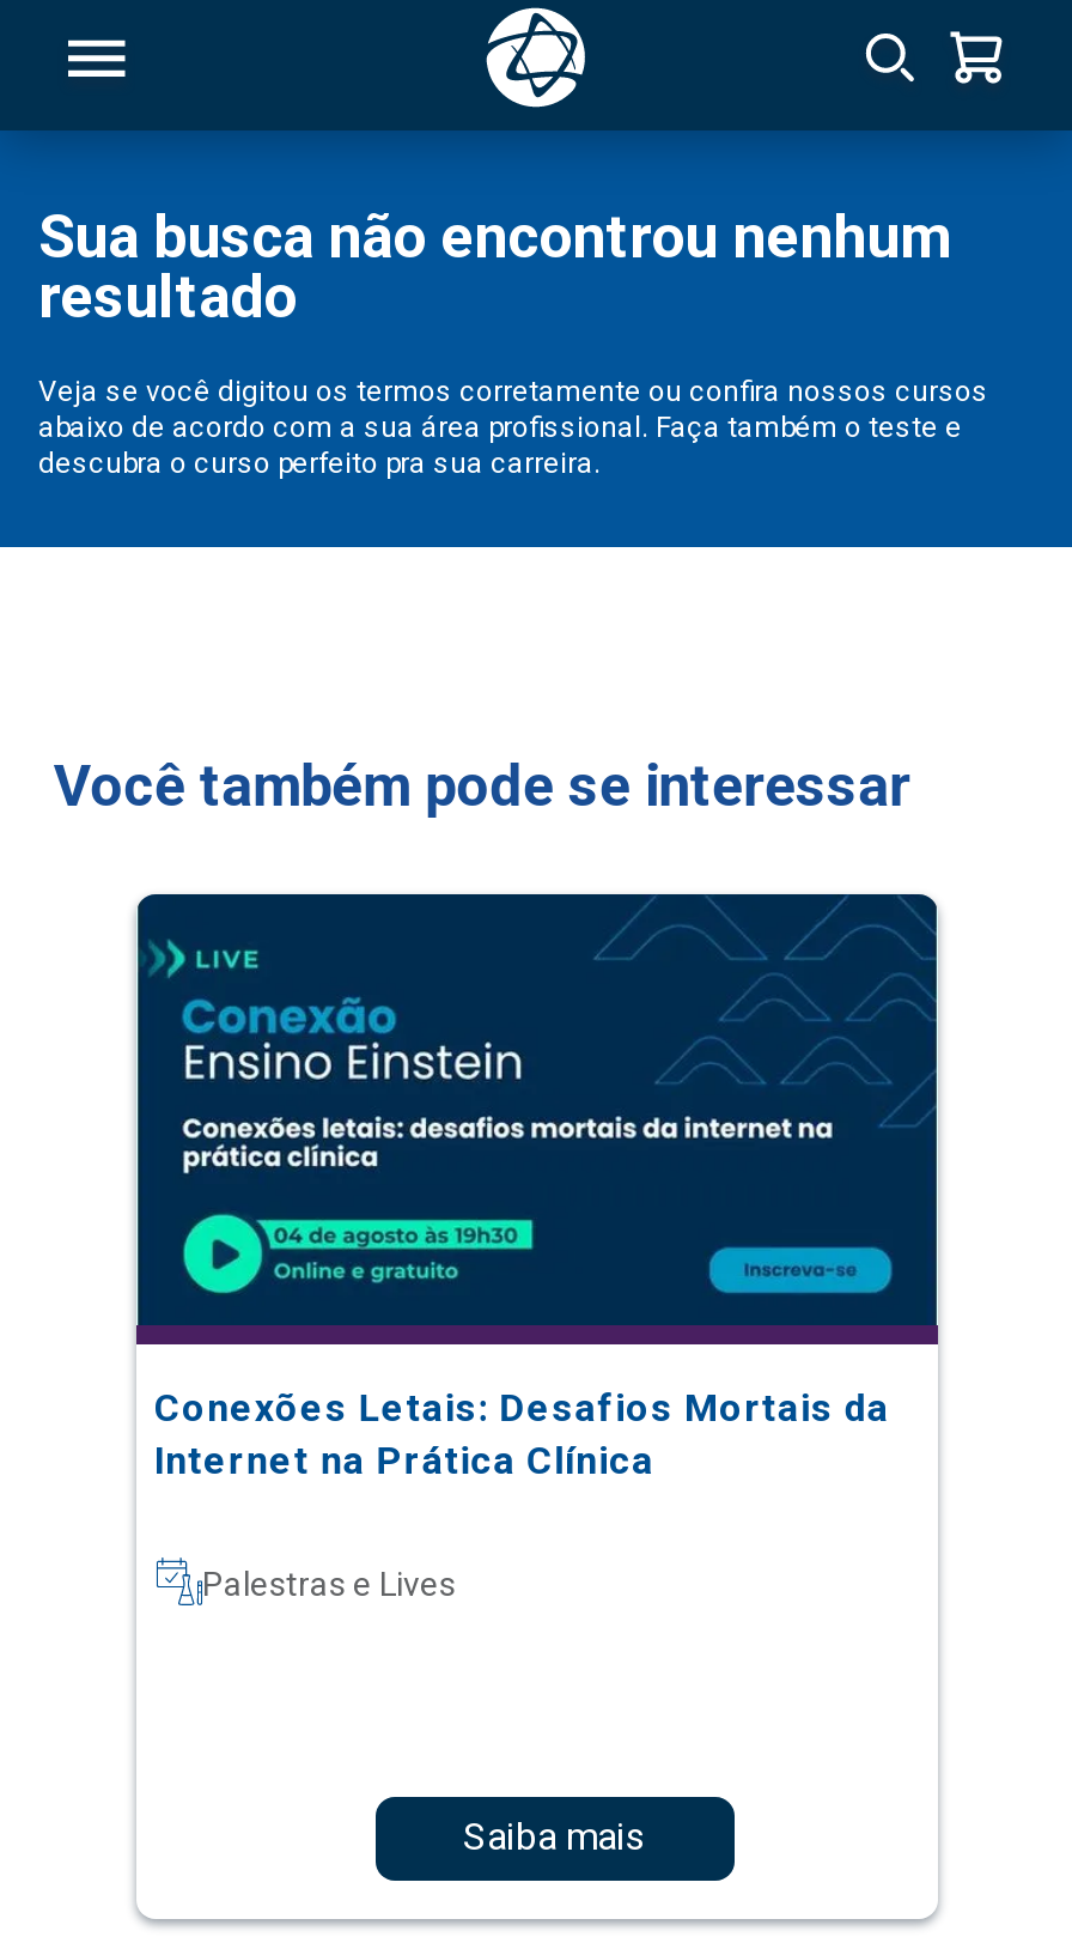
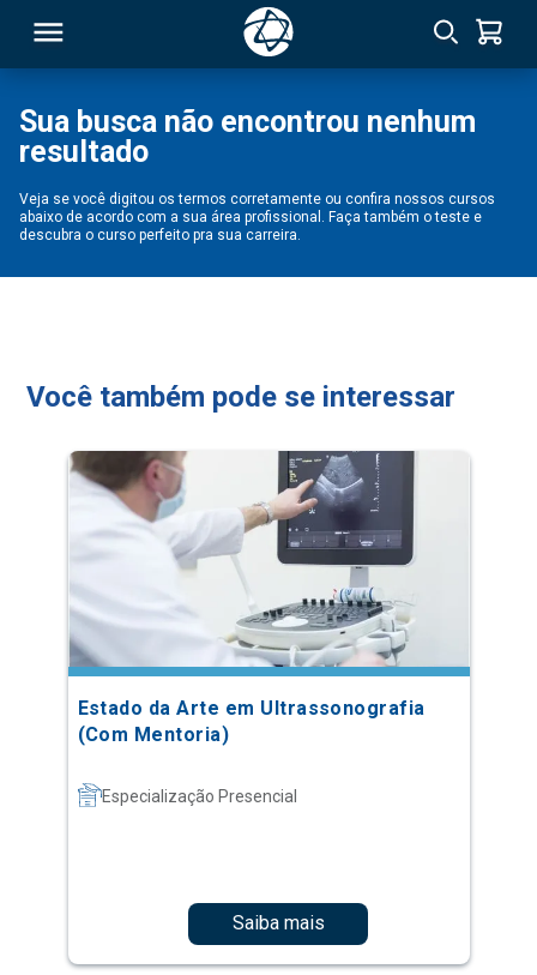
[134,892,940,1483] [image] | Conexões Letais: Desafios Mortais da | Internet na Prática Clínica -> [67,450,471,746] [image] | Estado da Arte em Ultrassonografia | (Com Mentoria)
[202,1564,456,1603] Palestras e Lives -> [101,787,297,806] Especialização Presencial

